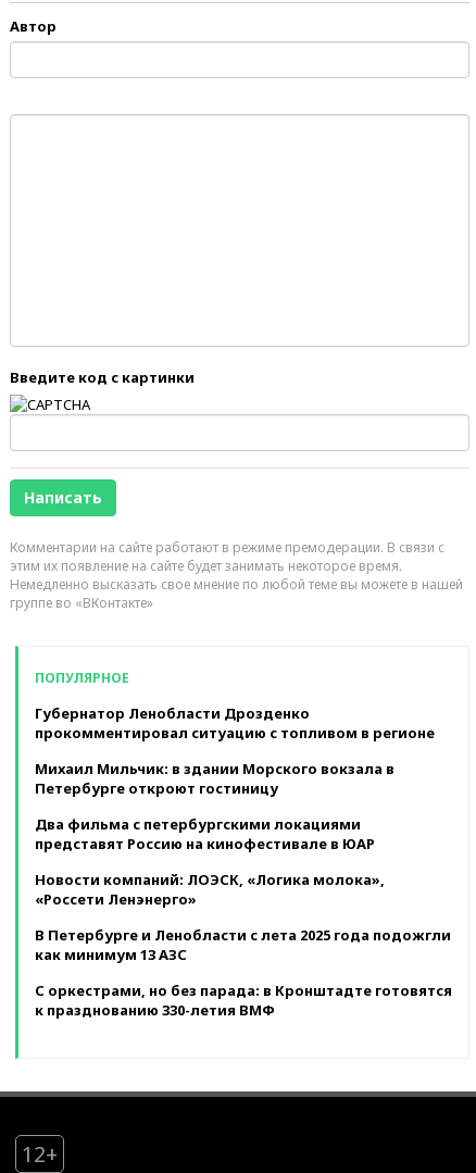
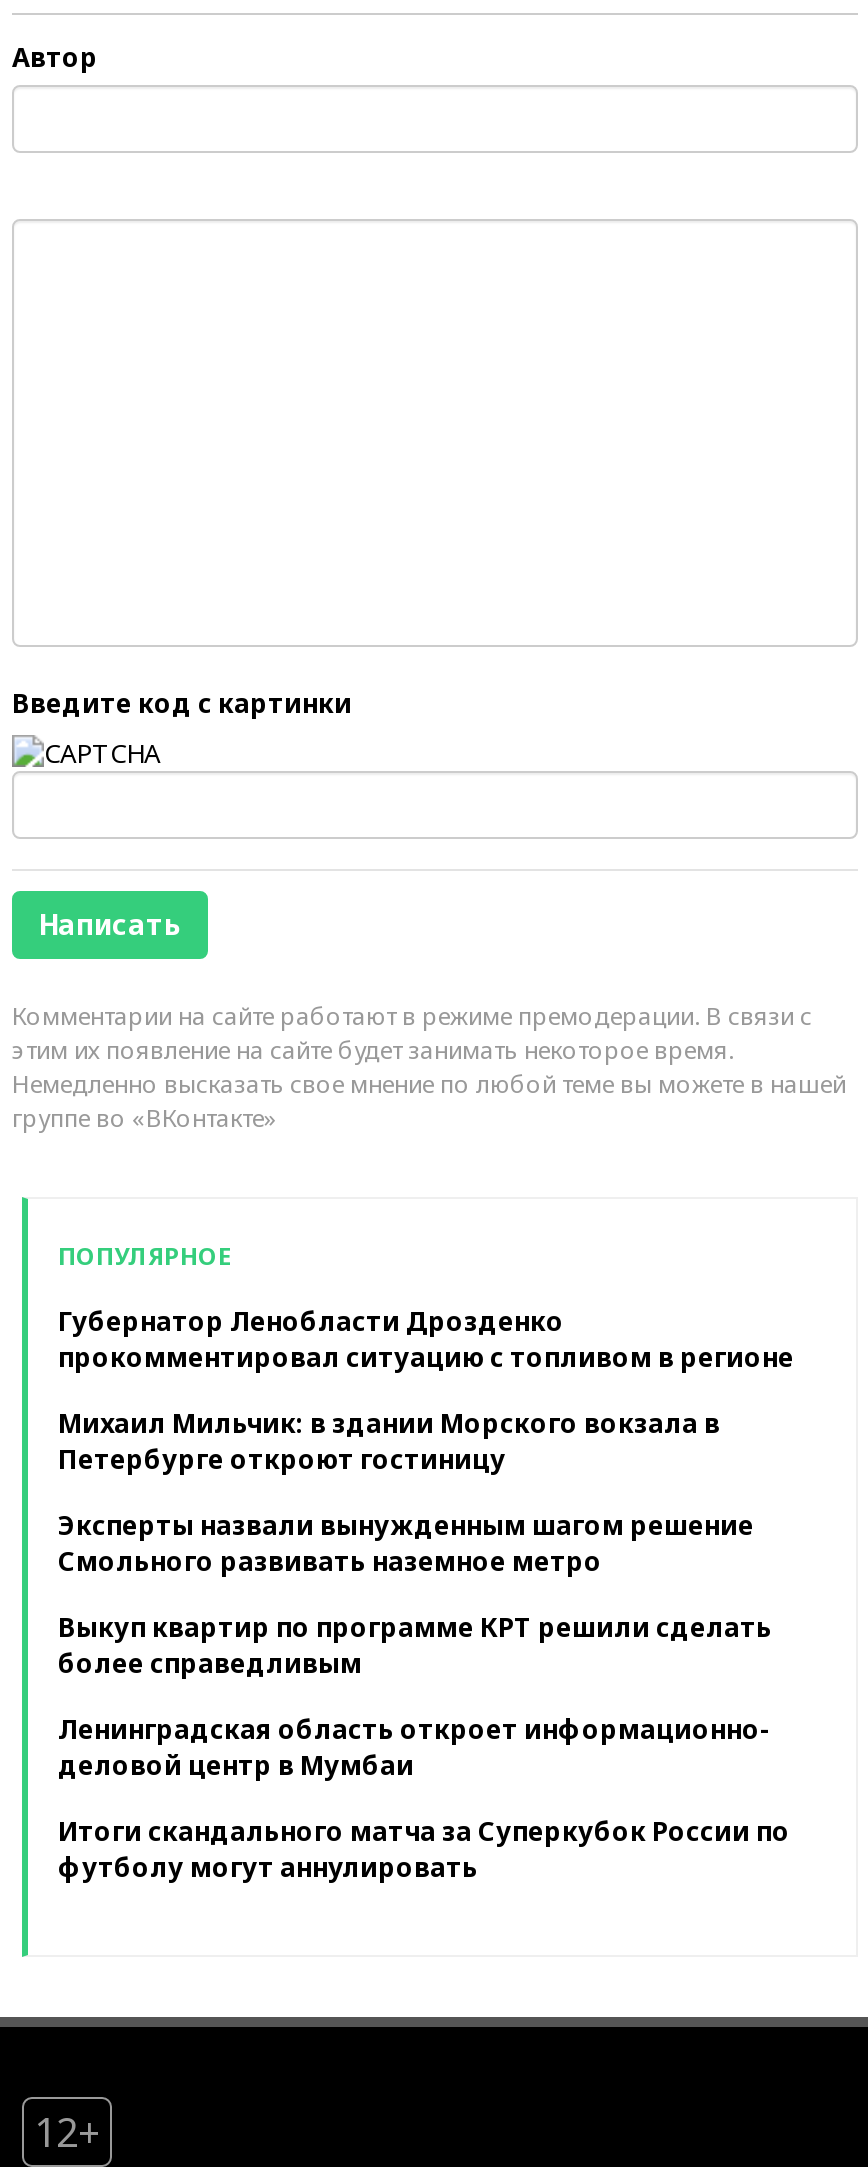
[35,814,375,853] Два фильма с петербургскими локациями | представят Россию на кинофестивале в ЮАР -> [58,1507,754,1579] Эксперты назвали вынужденным шагом решение | Смольного развивать наземное метро
[35,870,385,909] Новости компаний: ЛОЭСК, «Логика молока», | «Россети Ленэнерго» -> [58,1609,772,1681] Выкуп квартир по программе КРТ решили сделать | более справедливым
[35,925,451,964] В Петербурге и Ленобласти с лета 2025 года подожгли | как минимум 13 АЗС -> [58,1711,770,1783] Ленинградская область откроет информационно- | деловой центр в Мумбаи
[35,980,452,1020] С оркестрами, но без парада: в Кронштадте готовятся | к празднованию 330-летия ВМФ -> [58,1813,790,1885] Итоги скандального матча за Суперкубок России по | футболу могут аннулировать

